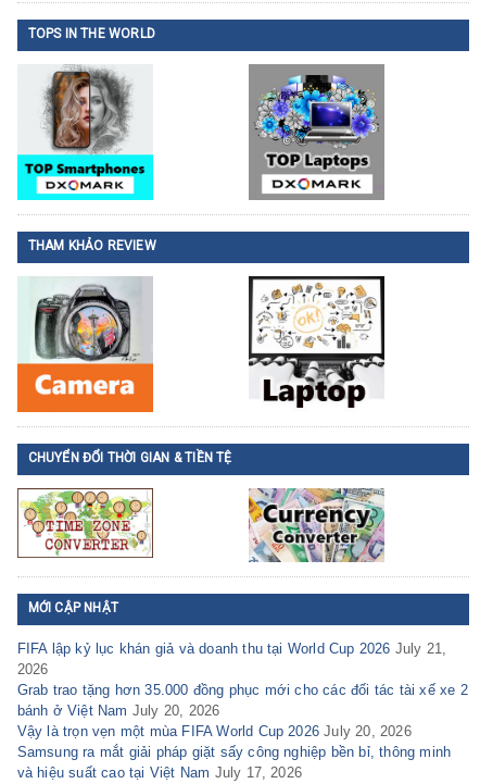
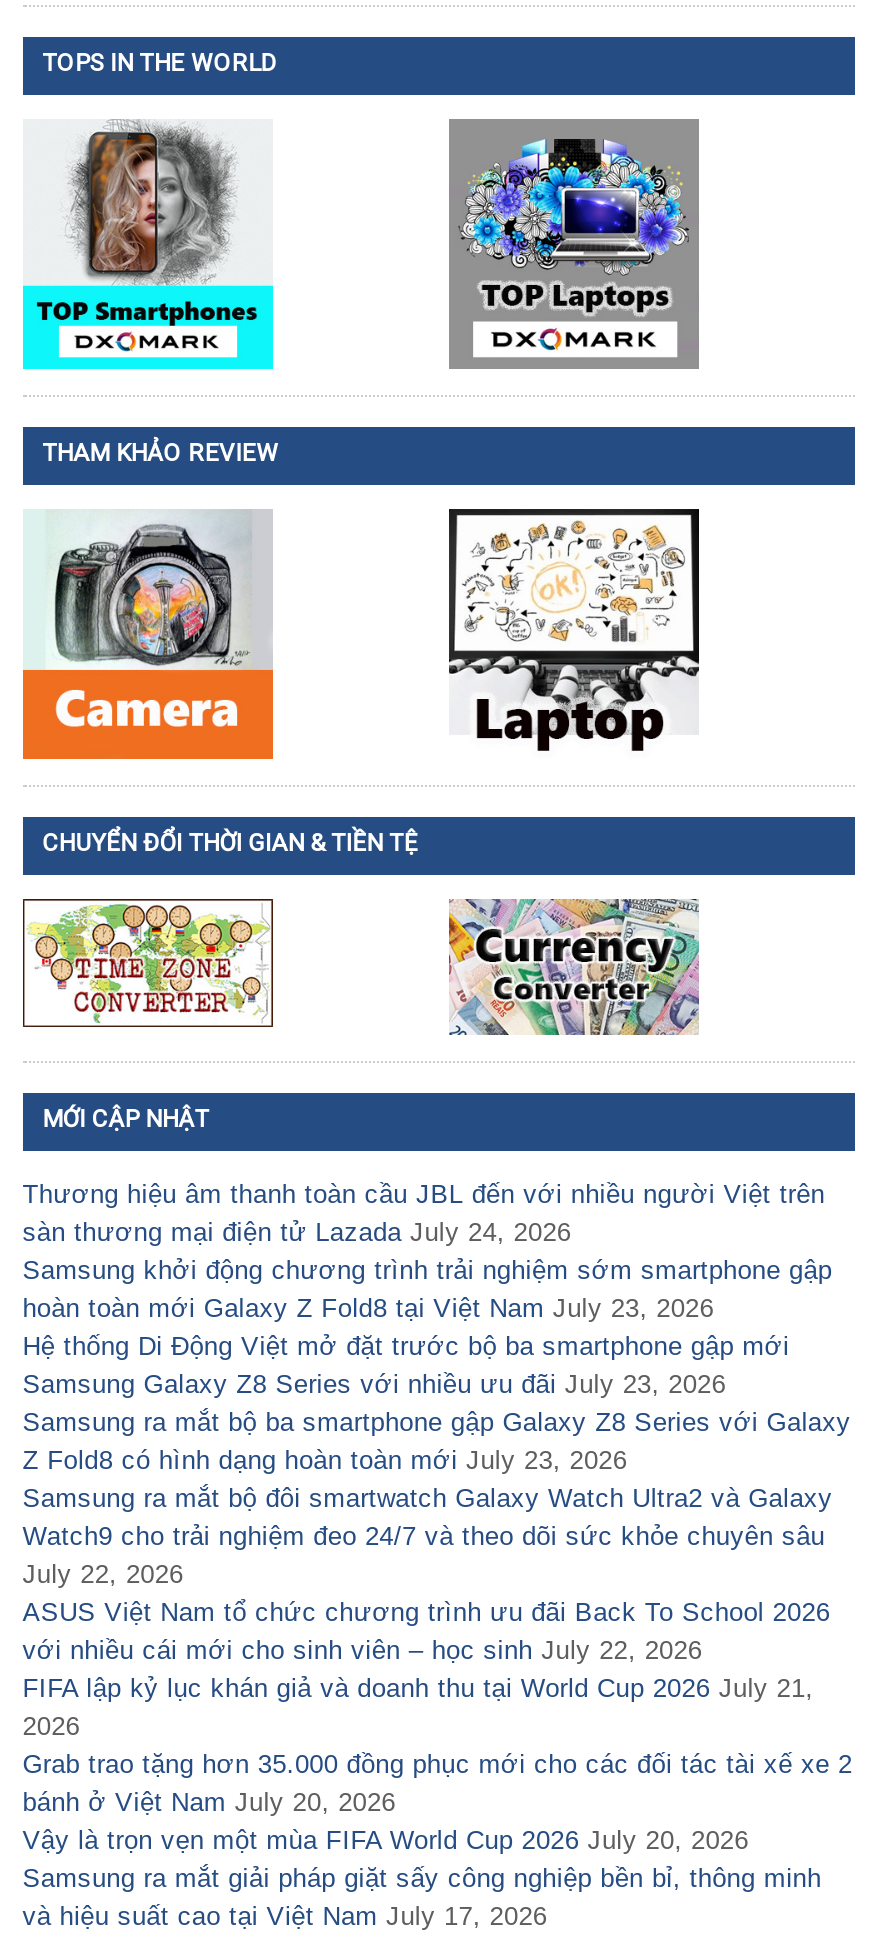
none -> [22,1180,851,1666] Thương hiệu âm thanh toàn cầu JBL đến với nhiều người Việt trên | sàn thương mại điện tử Lazada July 24, 2026 | Samsung khởi động chương trình trải nghiệm sớm smartphone gập | hoàn toàn mới Galaxy Z Fold8 tại Việt Nam July 23, 2026 | Hệ thống Di Động Việt mở đặt trước bộ ba smartphone gập mới | Samsung Galaxy Z8 Series với nhiều ưu đãi July 23, 2026 | Samsung ra mắt bộ ba smartphone gập Galaxy Z8 Series với Galaxy | Z Fold8 có hình dạng hoàn toàn mới July 23, 2026 | Samsung ra mắt bộ đôi smartwatch Galaxy Watch Ultra2 và Galaxy | Watch9 cho trải nghiệm đeo 24/7 và theo dõi sức khỏe chuyên sâu | July 22, 2026 | ASUS Việt Nam tổ chức chương trình ưu đãi Back To School 2026 | với nhiều cái mới cho sinh viên – học sinh July 22, 2026

